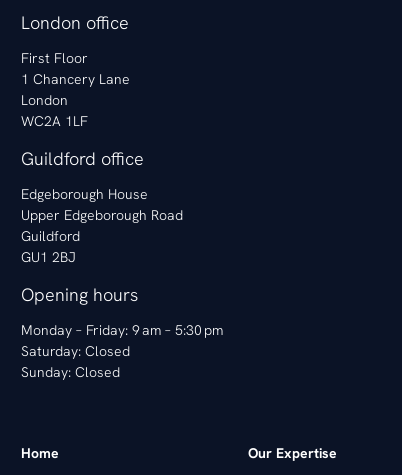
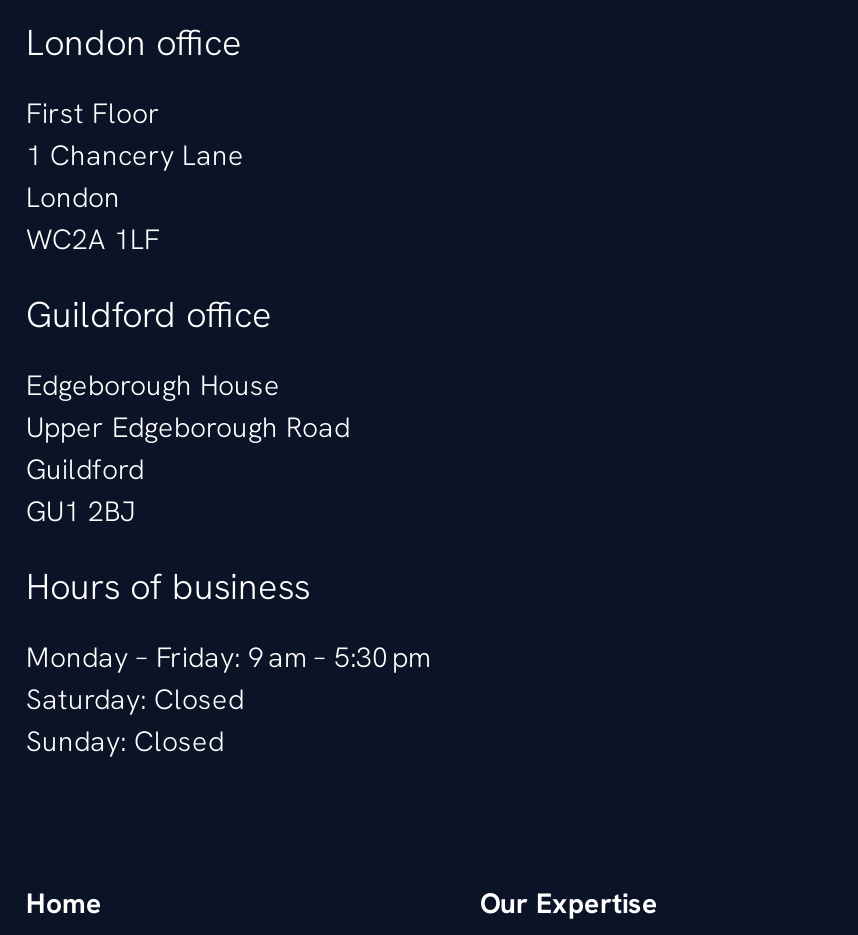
[21,283,138,306] Opening hours -> [26,564,310,610] Hours of business

